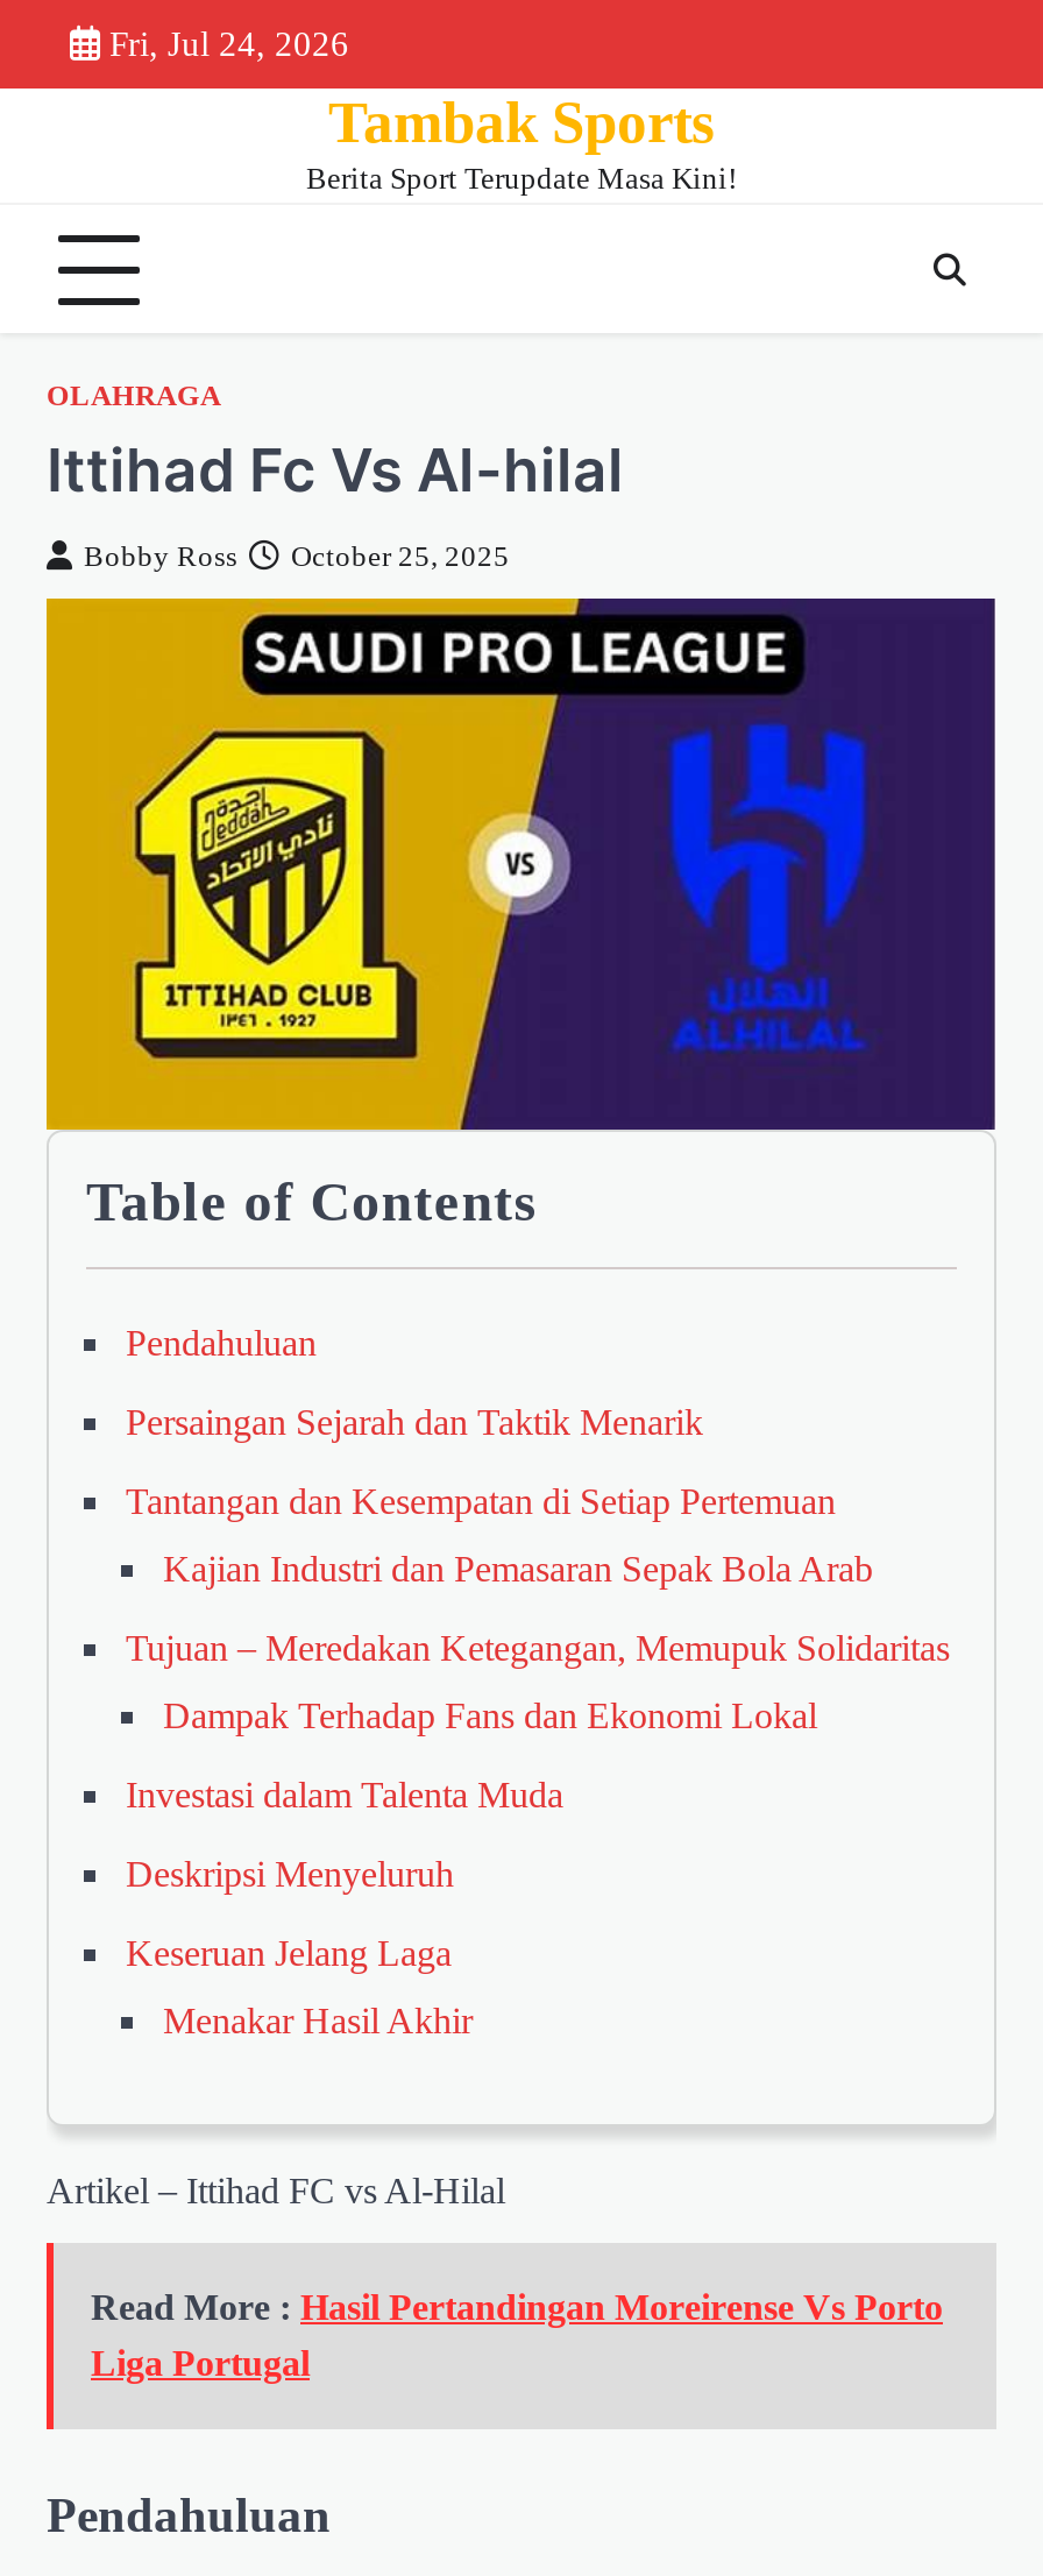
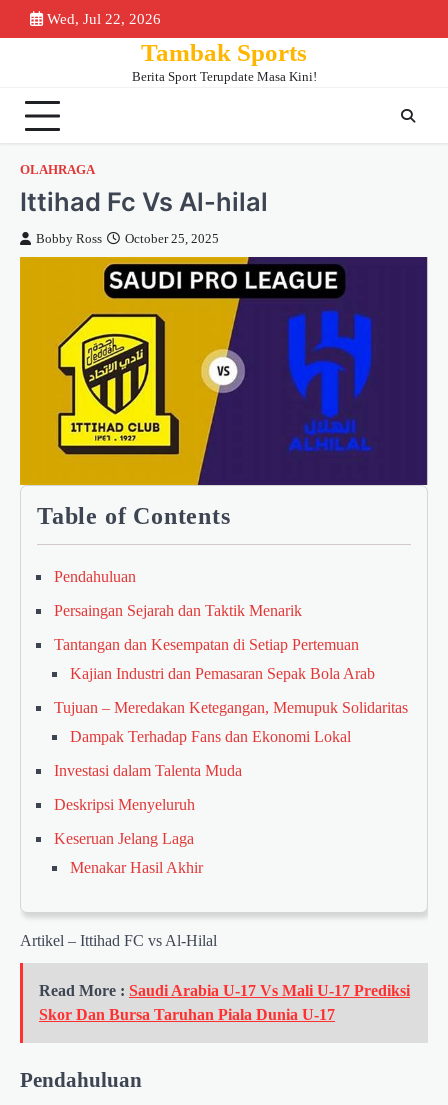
[109,26,349,63] Fri, Jul 24, 2026 -> [47,11,161,27] Wed, Jul 22, 2026
[91,2288,943,2384] Read More : Hasil Pertandingan Moreirense Vs Porto | Liga Portugal -> [39,982,410,1023] Read More : Saudi Arabia U-17 Vs Mali U-17 Prediksi | Skor Dan Bursa Taruhan Piala Dunia U-17

